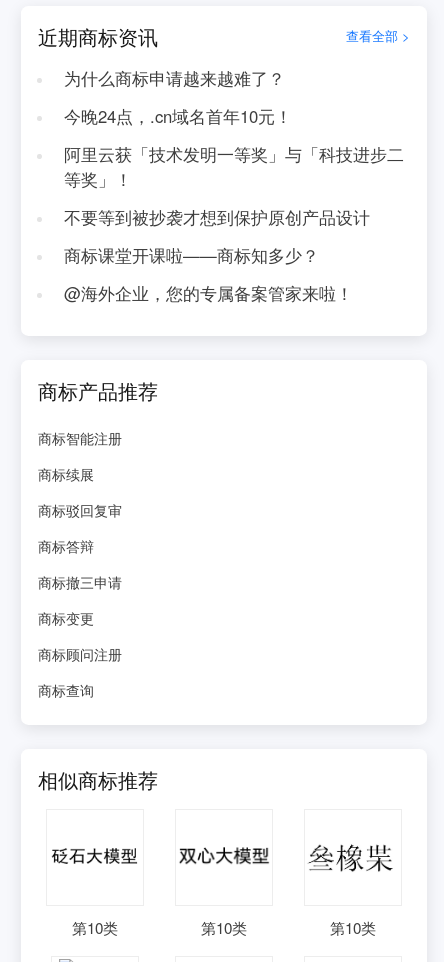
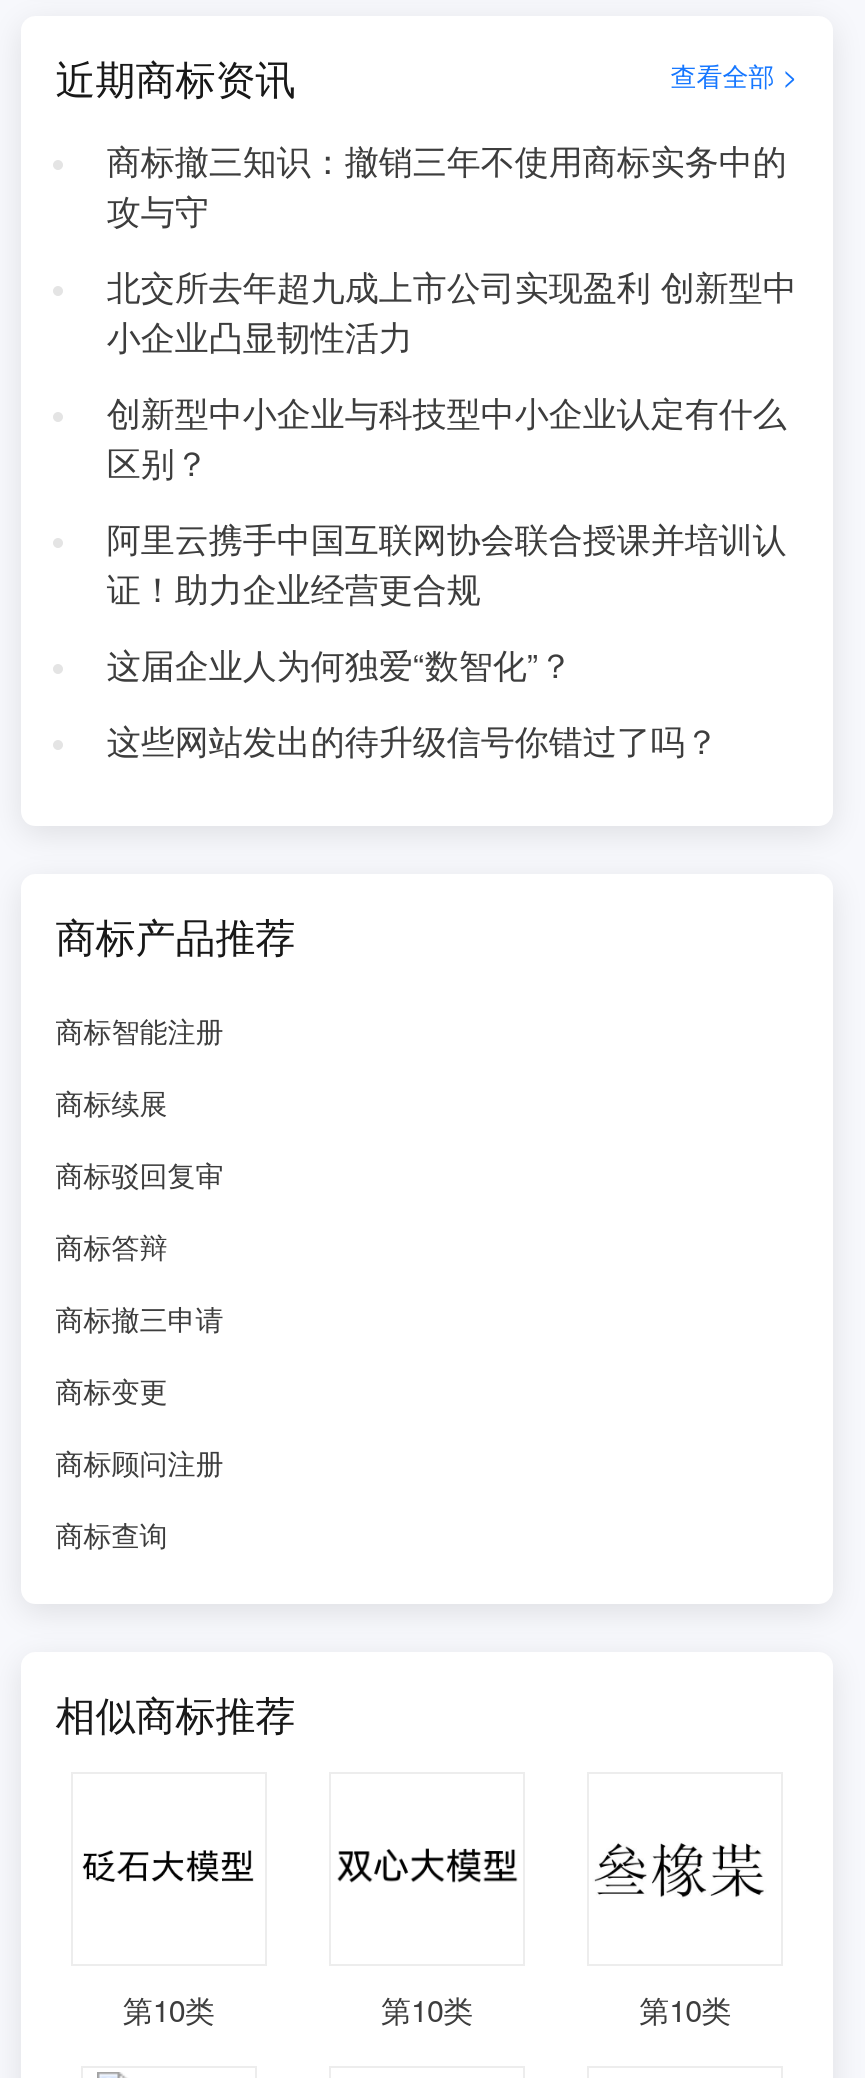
[64,66,285,90] 为什么商标申请越来越难了？ -> [107,136,787,234] 商标撤三知识：撤销三年不使用商标实务中的 | 攻与守
[64,104,292,128] 今晚24点，.cn域名首年10元！ -> [107,262,797,360] 北交所去年超九成上市公司实现盈利 创新型中 | 小企业凸显韧性活力
[64,142,404,191] 阿里云获「技术发明一等奖」与「科技进步二 | 等奖」！ -> [107,388,787,486] 创新型中小企业与科技型中小企业认定有什么 | 区别？
[64,205,370,229] 不要等到被抄袭才想到保护原创产品设计 -> [107,514,787,612] 阿里云携手中国互联网协会联合授课并培训认 | 证！助力企业经营更合规
[64,243,319,267] 商标课堂开课啦——商标知多少？ -> [107,640,573,688] 这届企业人为何独爱“数智化”？
[64,281,353,305] @海外企业，您的专属备案管家来啦！ -> [107,716,719,764] 这些网站发出的待升级信号你错过了吗？

